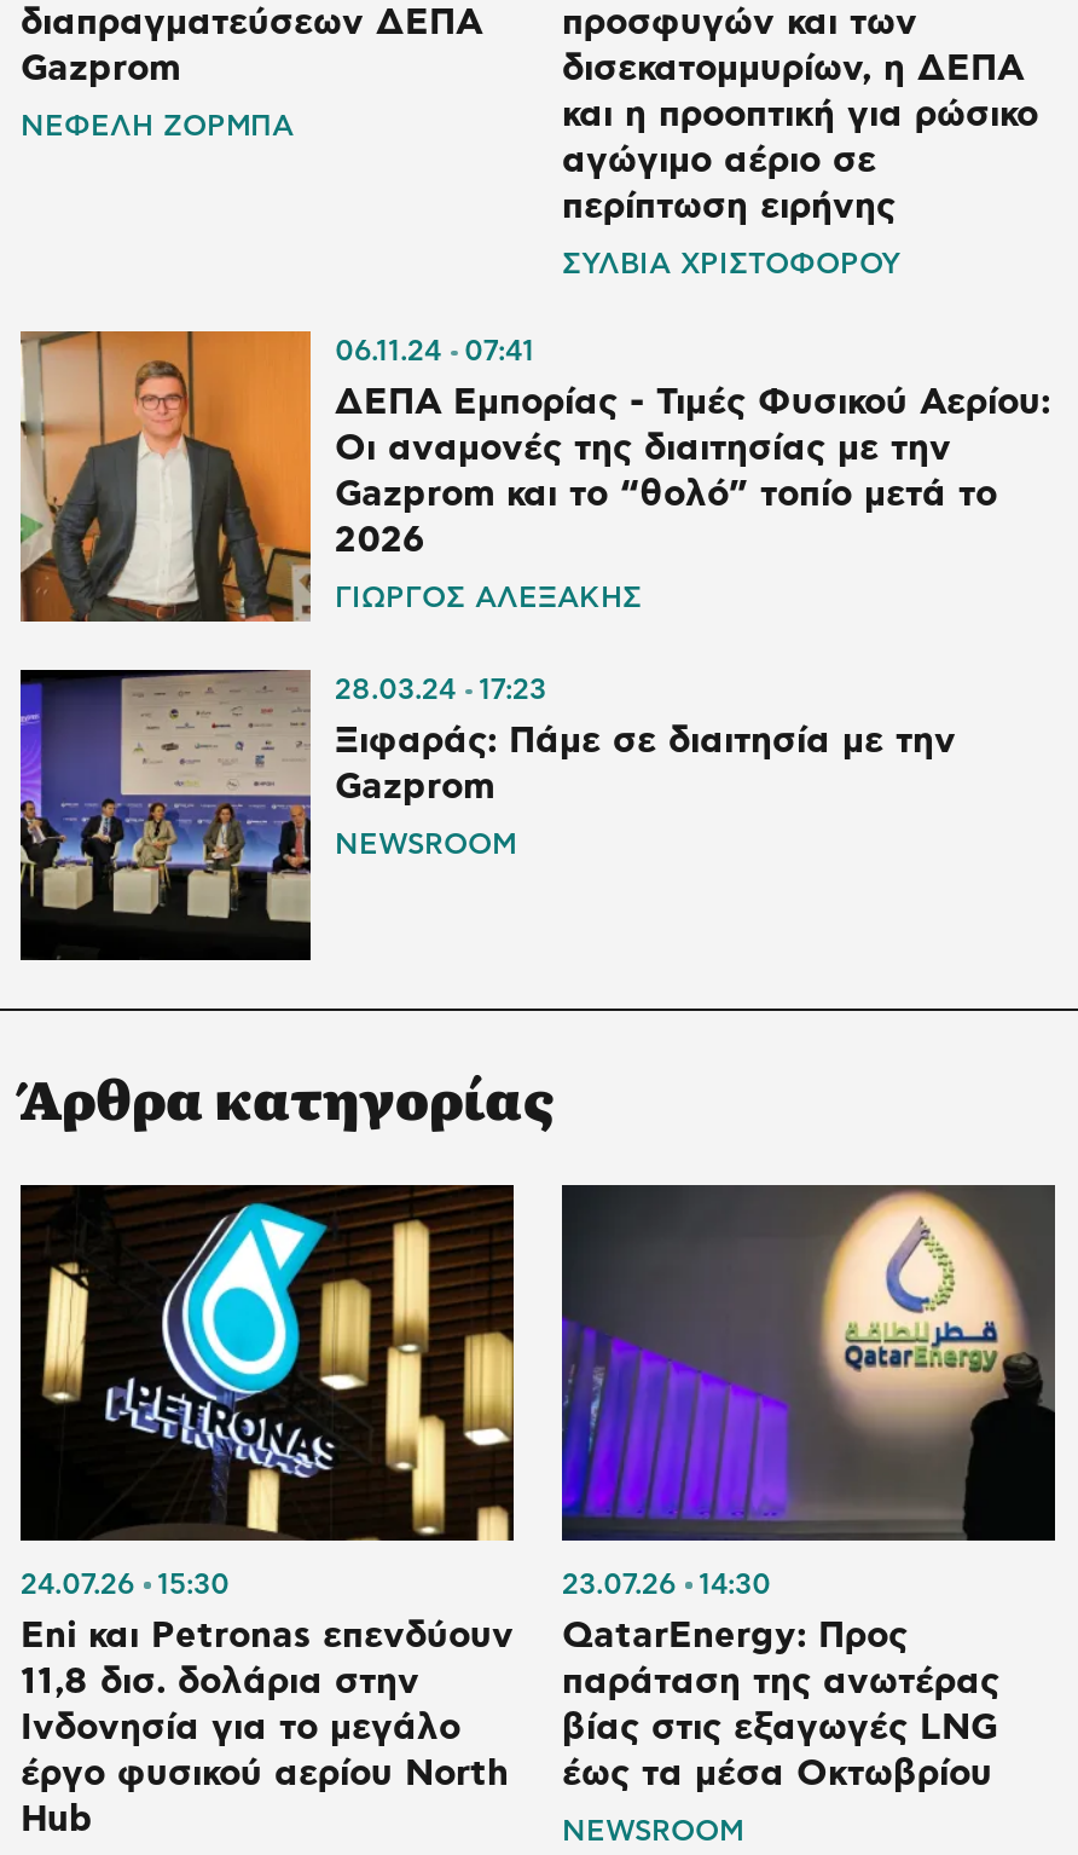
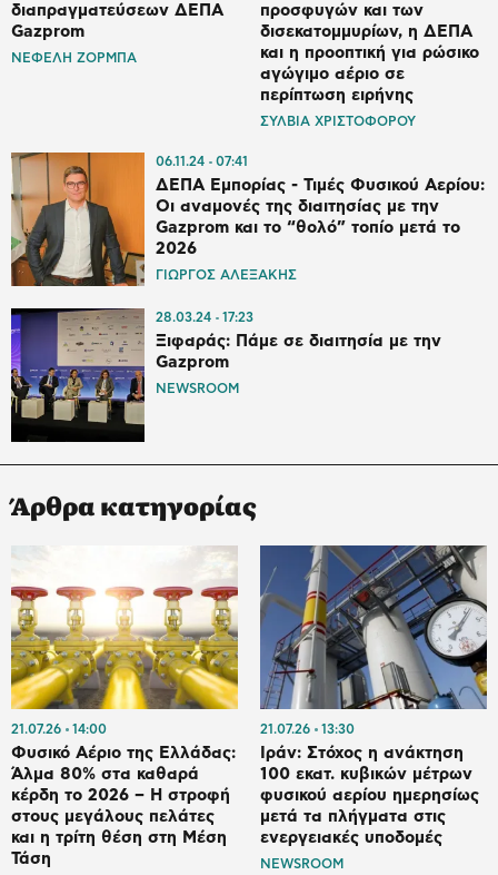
[18,1183,516,1598] [image] | 24.07.26 15:30 -> [10,547,239,736] [image] | 21.07.26 14:00
[560,1185,1057,1598] [image] | 23.07.26 14:30 -> [259,545,488,736] [image] | 21.07.26 13:30
[21,1617,514,1837] Eni και Petronas επενδύουν | 11,8 δισ. δολάρια στην | Ινδονησία για το μεγάλο | έργο φυσικού αερίου North | Hub -> [11,744,236,867] Φυσικό Αέριο της Ελλάδας: | Άλμα 80% στα καθαρά | κέρδη το 2026 – Η στροφή | στους μεγάλους πελάτες | και η τρίτη θέση στη Μέση | Τάση
[562,1617,999,1791] QatarEnergy: Προς | παράταση της ανωτέρας | βίας στις εξαγωγές LNG | έως τα μέσα Οκτωβρίου -> [260,744,479,846] Ιράν: Στόχος η ανάκτηση | 100 εκατ. κυβικών μέτρων | φυσικού αερίου ημερησίως | μετά τα πλήγματα στις | ενεργειακές υποδομές

